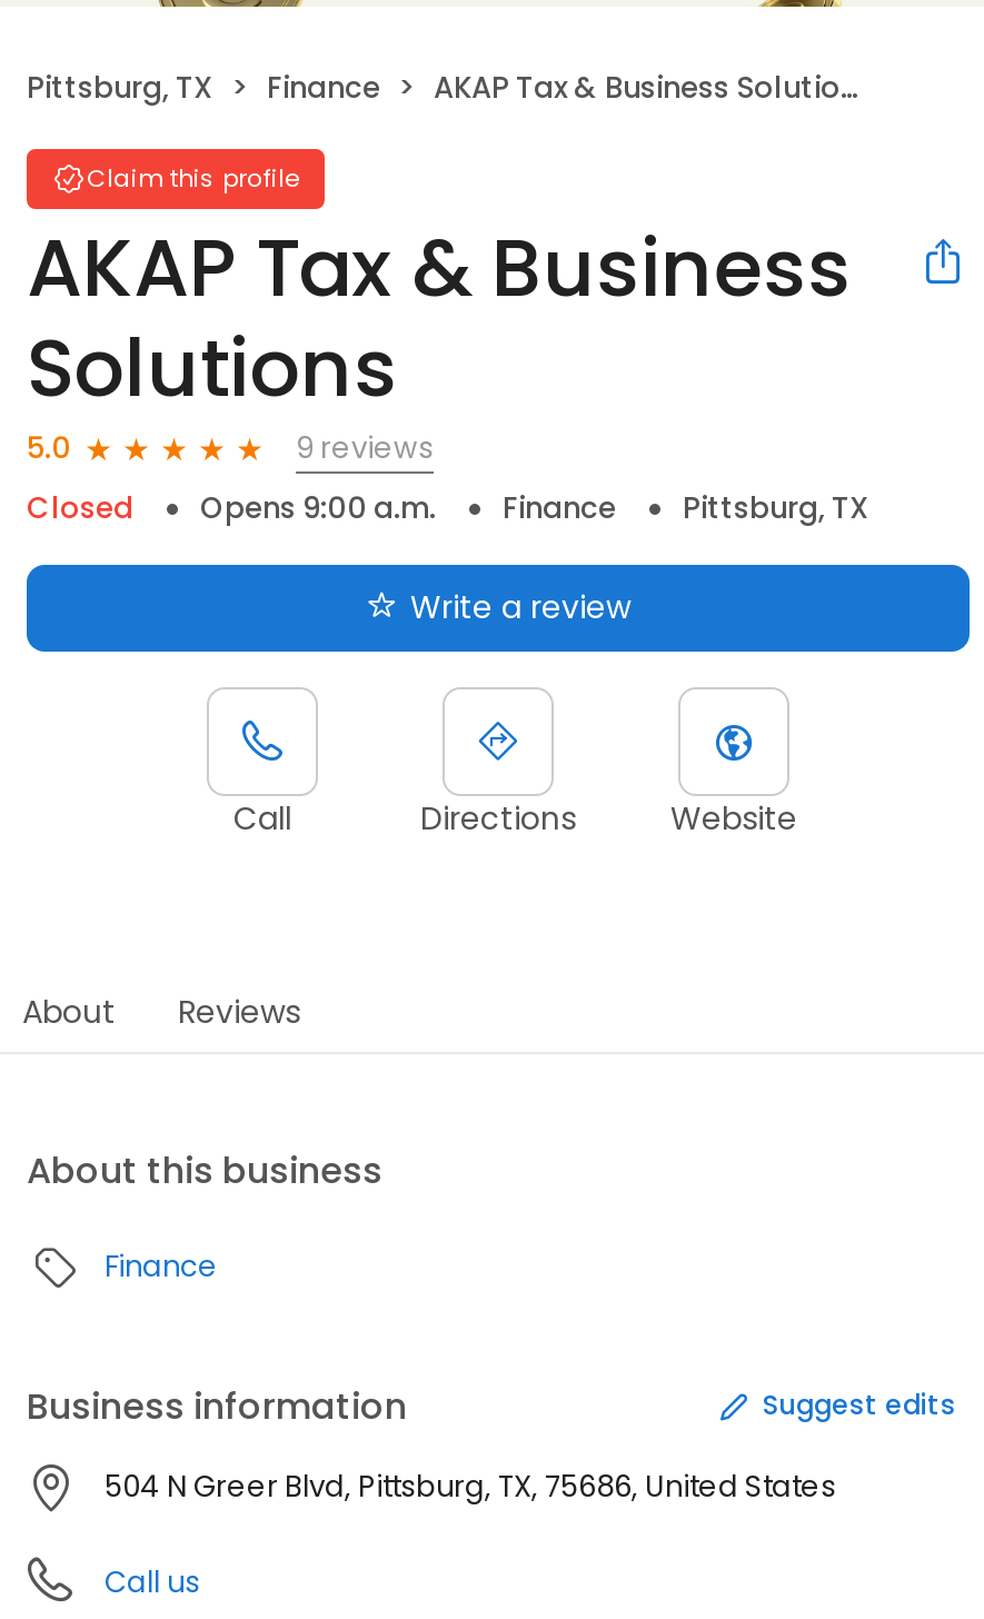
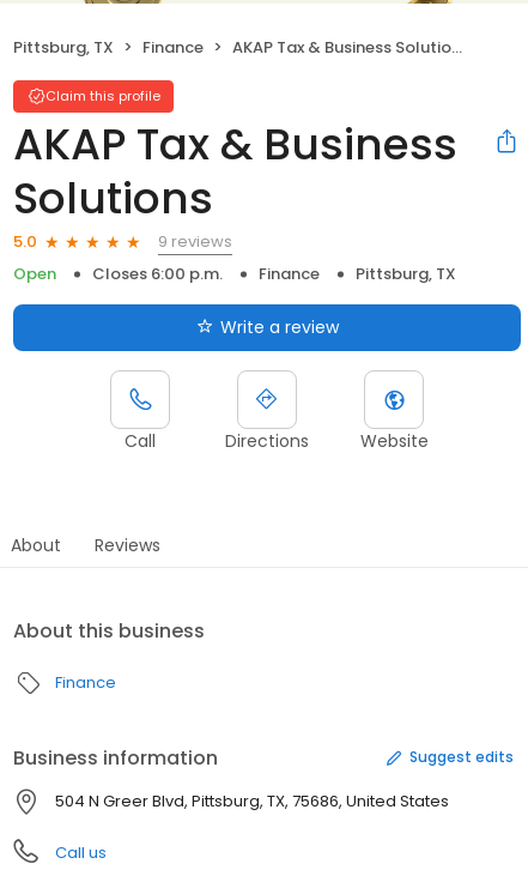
[27,487,436,529] Closed | Opens 9:00 a.m. -> [13,262,223,285] Open | Closes 6:00 p.m.

